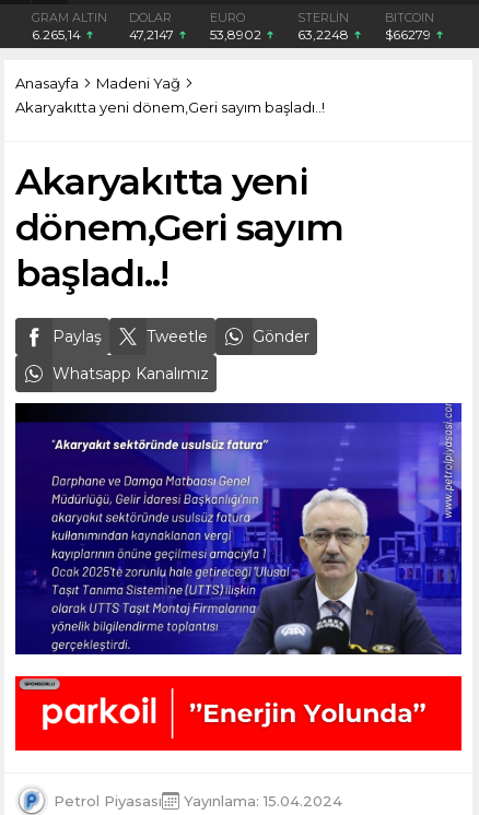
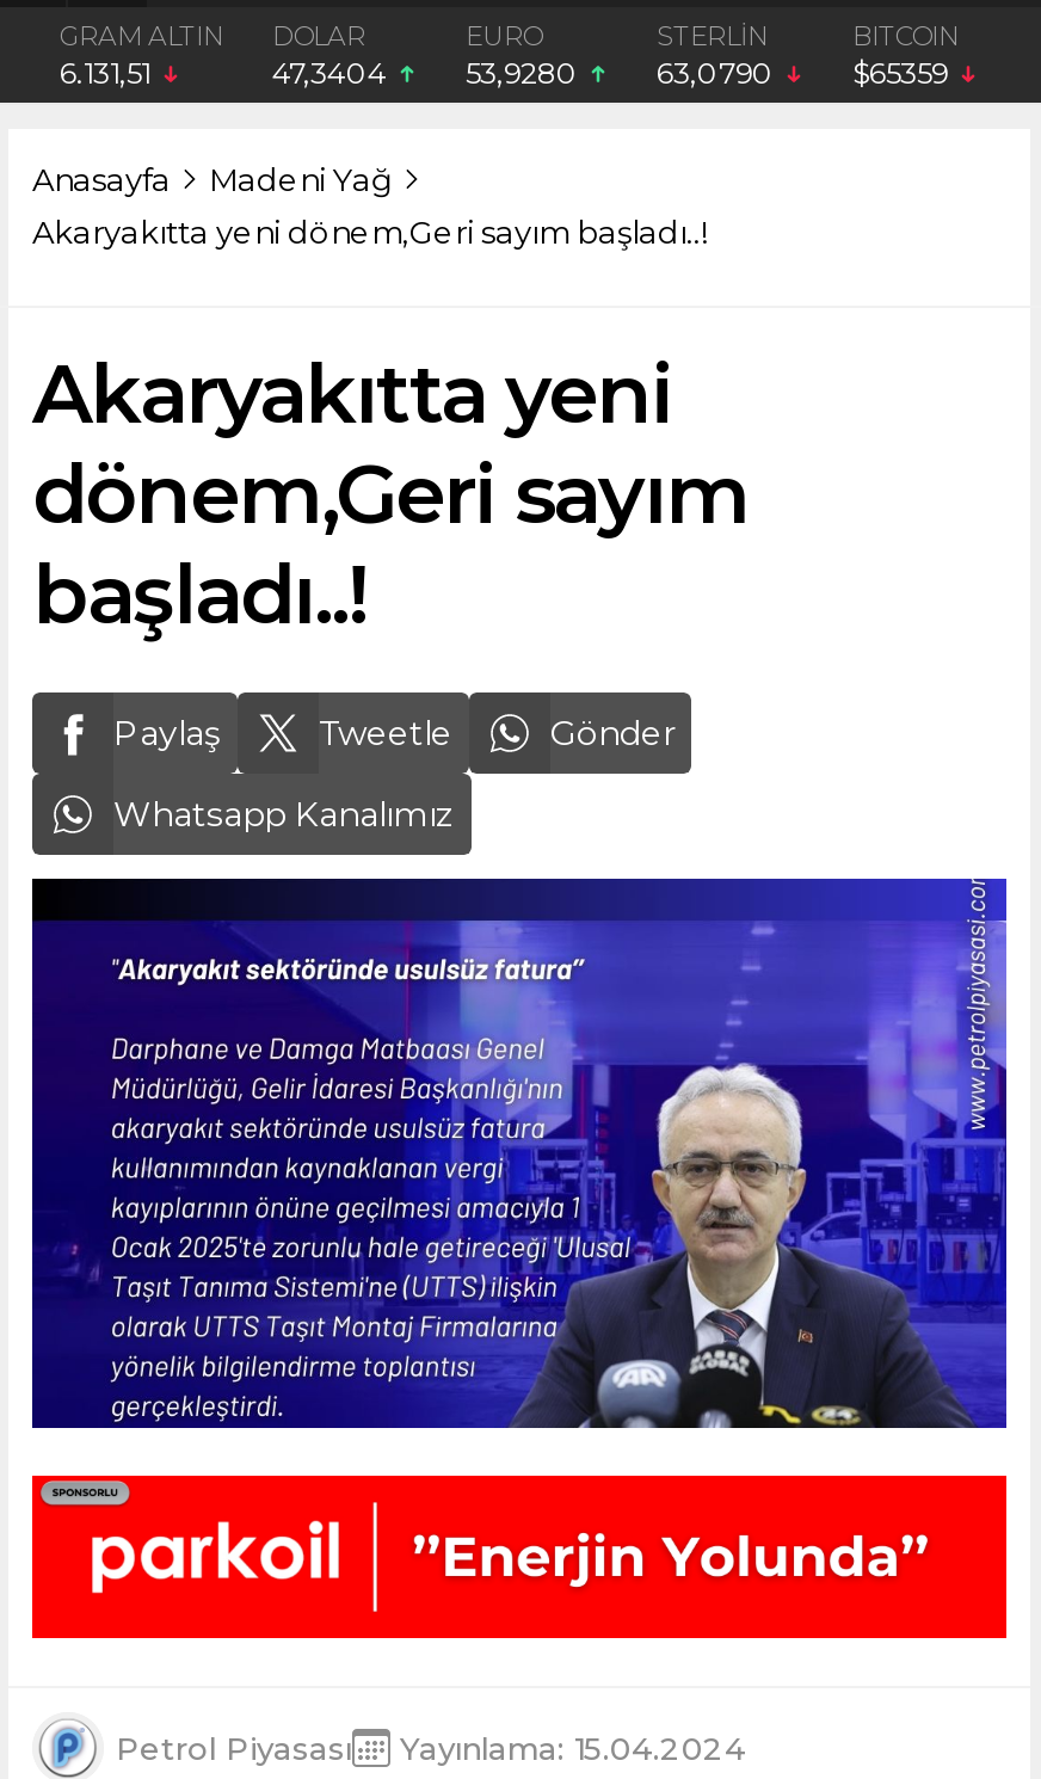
[32,26,84,43] 6.265,14 -> [60,55,158,91] 6.131,51
[129,26,177,43] 47,2147 -> [272,55,394,91] 47,3404
[210,26,265,43] 53,8902 -> [466,55,585,91] 53,9280
[297,26,352,43] 63,2248 -> [657,55,781,91] 63,0790
[385,26,434,43] $66279 -> [852,55,955,91] $65359

